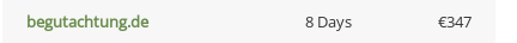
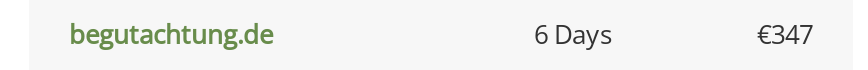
[305,11,351,32] 8 Days -> [534,16,612,52] 6 Days

